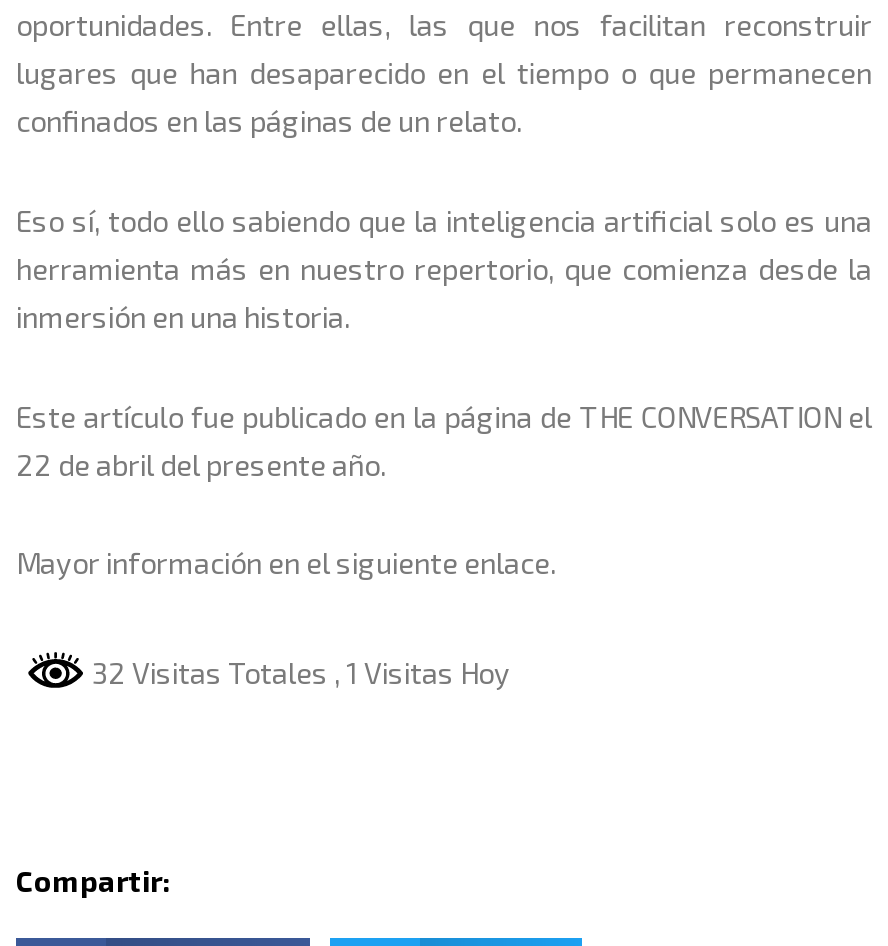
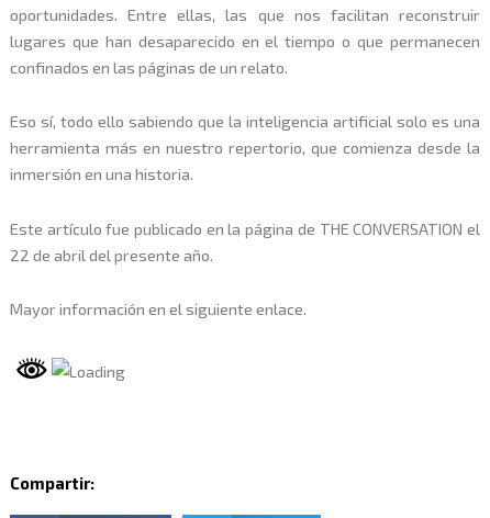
[86,653,510,689] 32 Visitas Totales, 1 Visitas Hoy -> none

